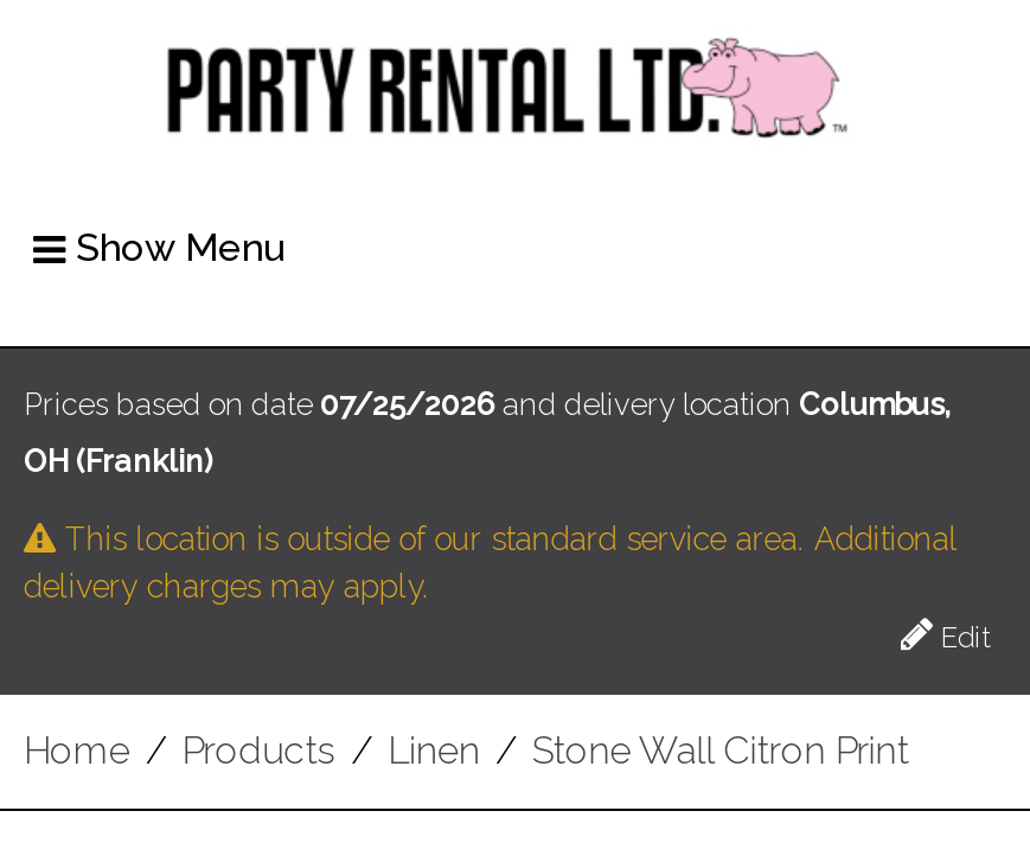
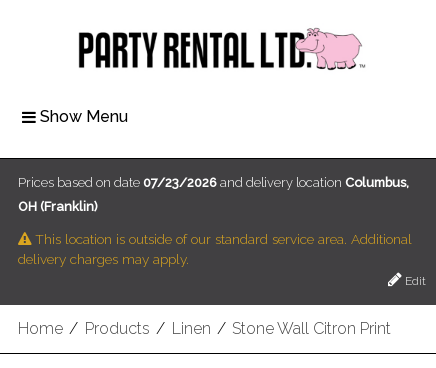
[24,387,951,423] Prices based on date 07/25/2026 and delivery location Columbus, -> [18,175,409,190] Prices based on date 07/23/2026 and delivery location Columbus,

